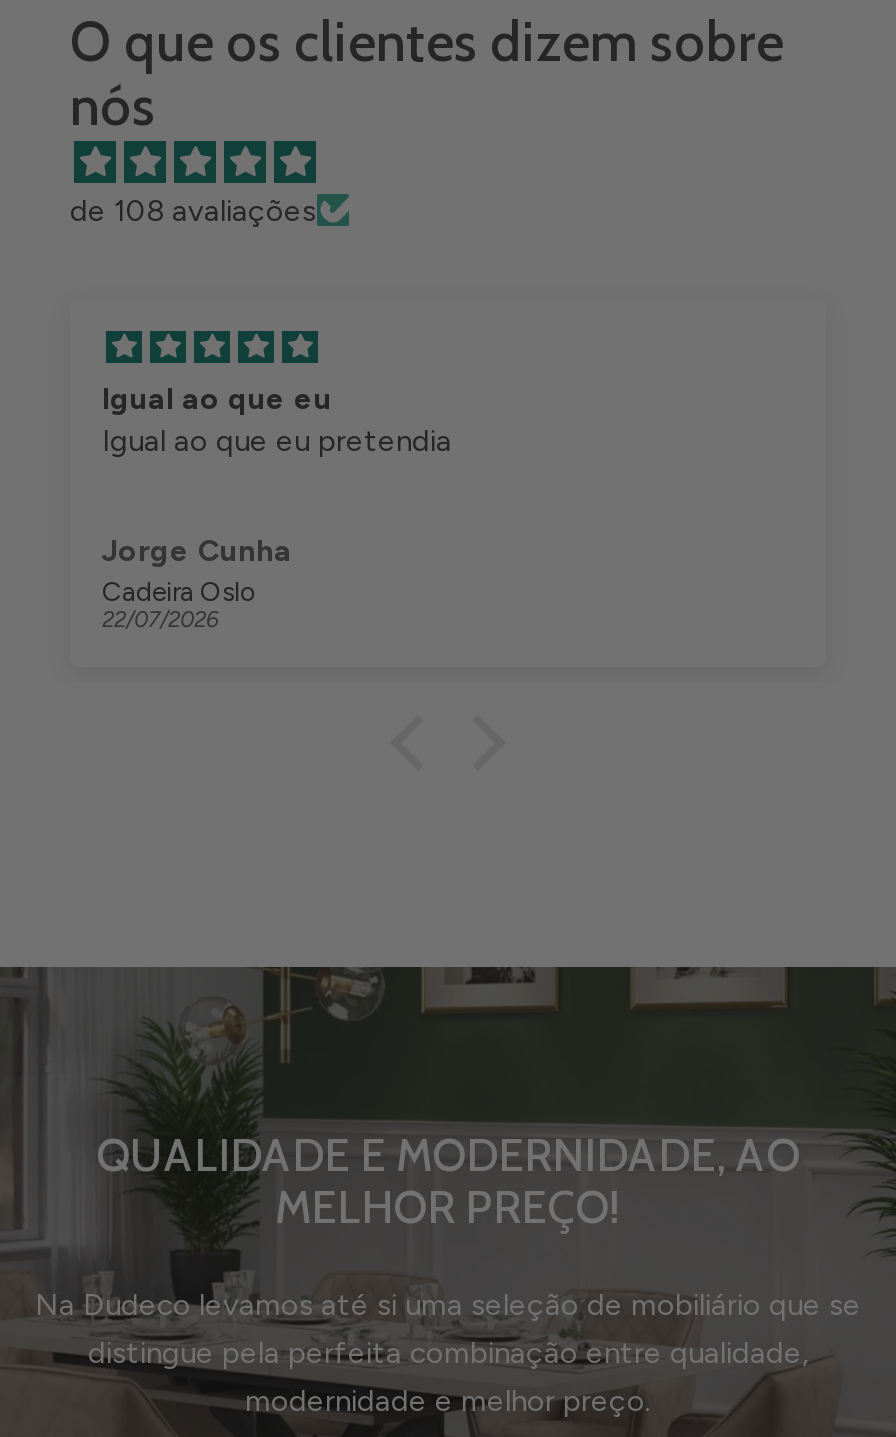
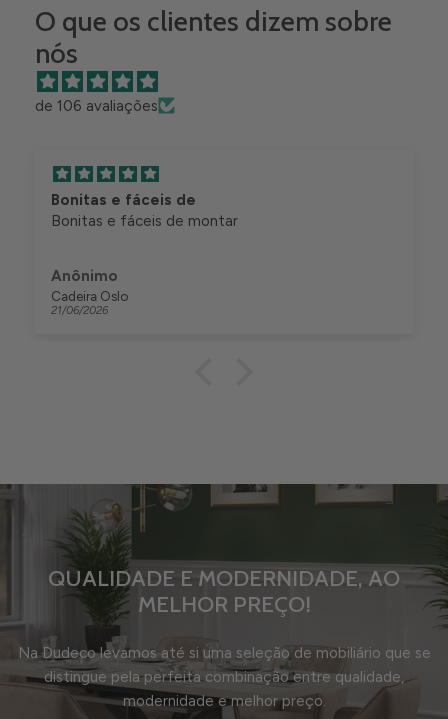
[70,193,316,229] de 108 avaliações -> [35,97,158,115] de 106 avaliações
[102,381,452,459] Igual ao que eu | Igual ao que eu pretendia -> [51,191,238,230] Bonitas e fáceis de | Bonitas e fáceis de montar
[102,533,292,569] Jorge Cunha -> [51,267,118,285] Anônimo
[102,605,218,633] 22/07/2026 -> [51,303,108,317] 21/06/2026

